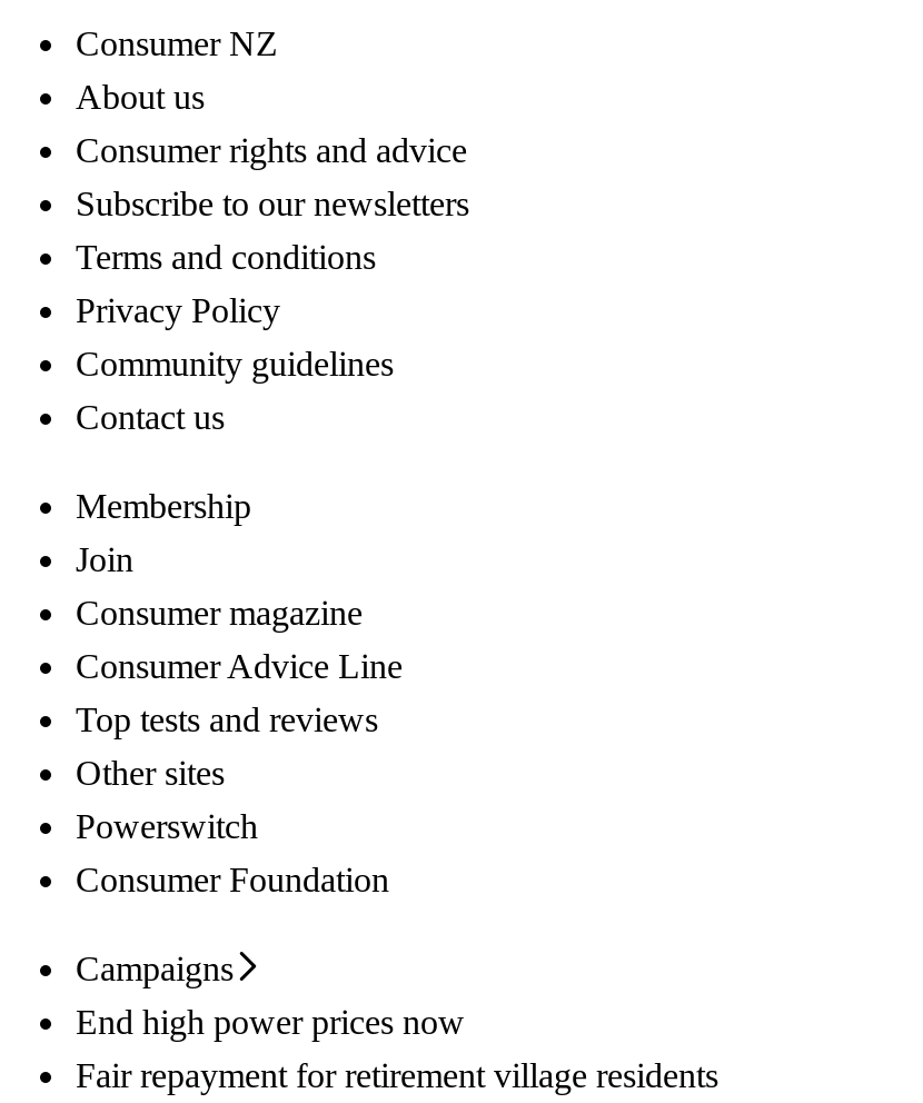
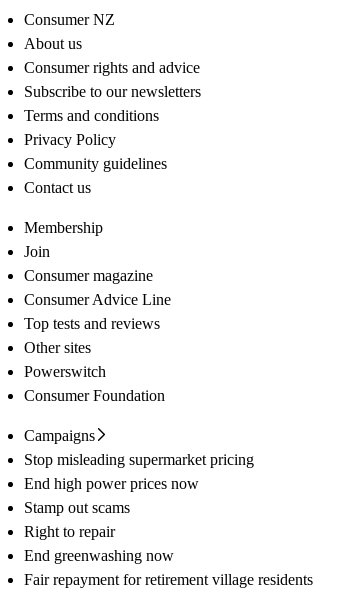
none -> [24,451,254,468] Stop misleading supermarket pricing
none -> [24,499,174,564] Stamp out scams | Right to repair | End greenwashing now

